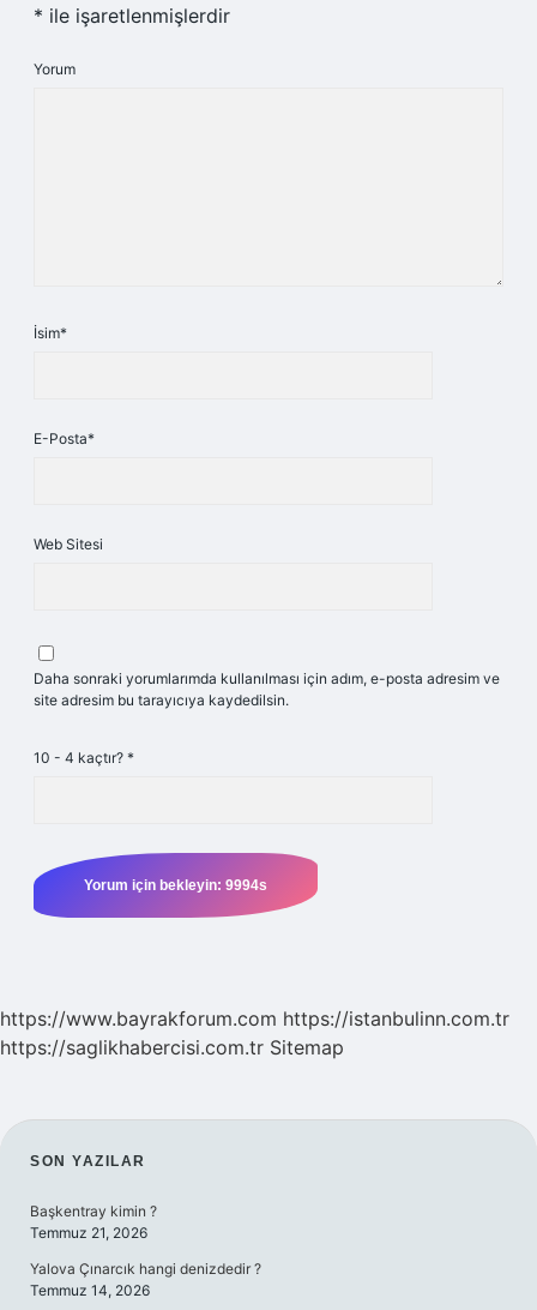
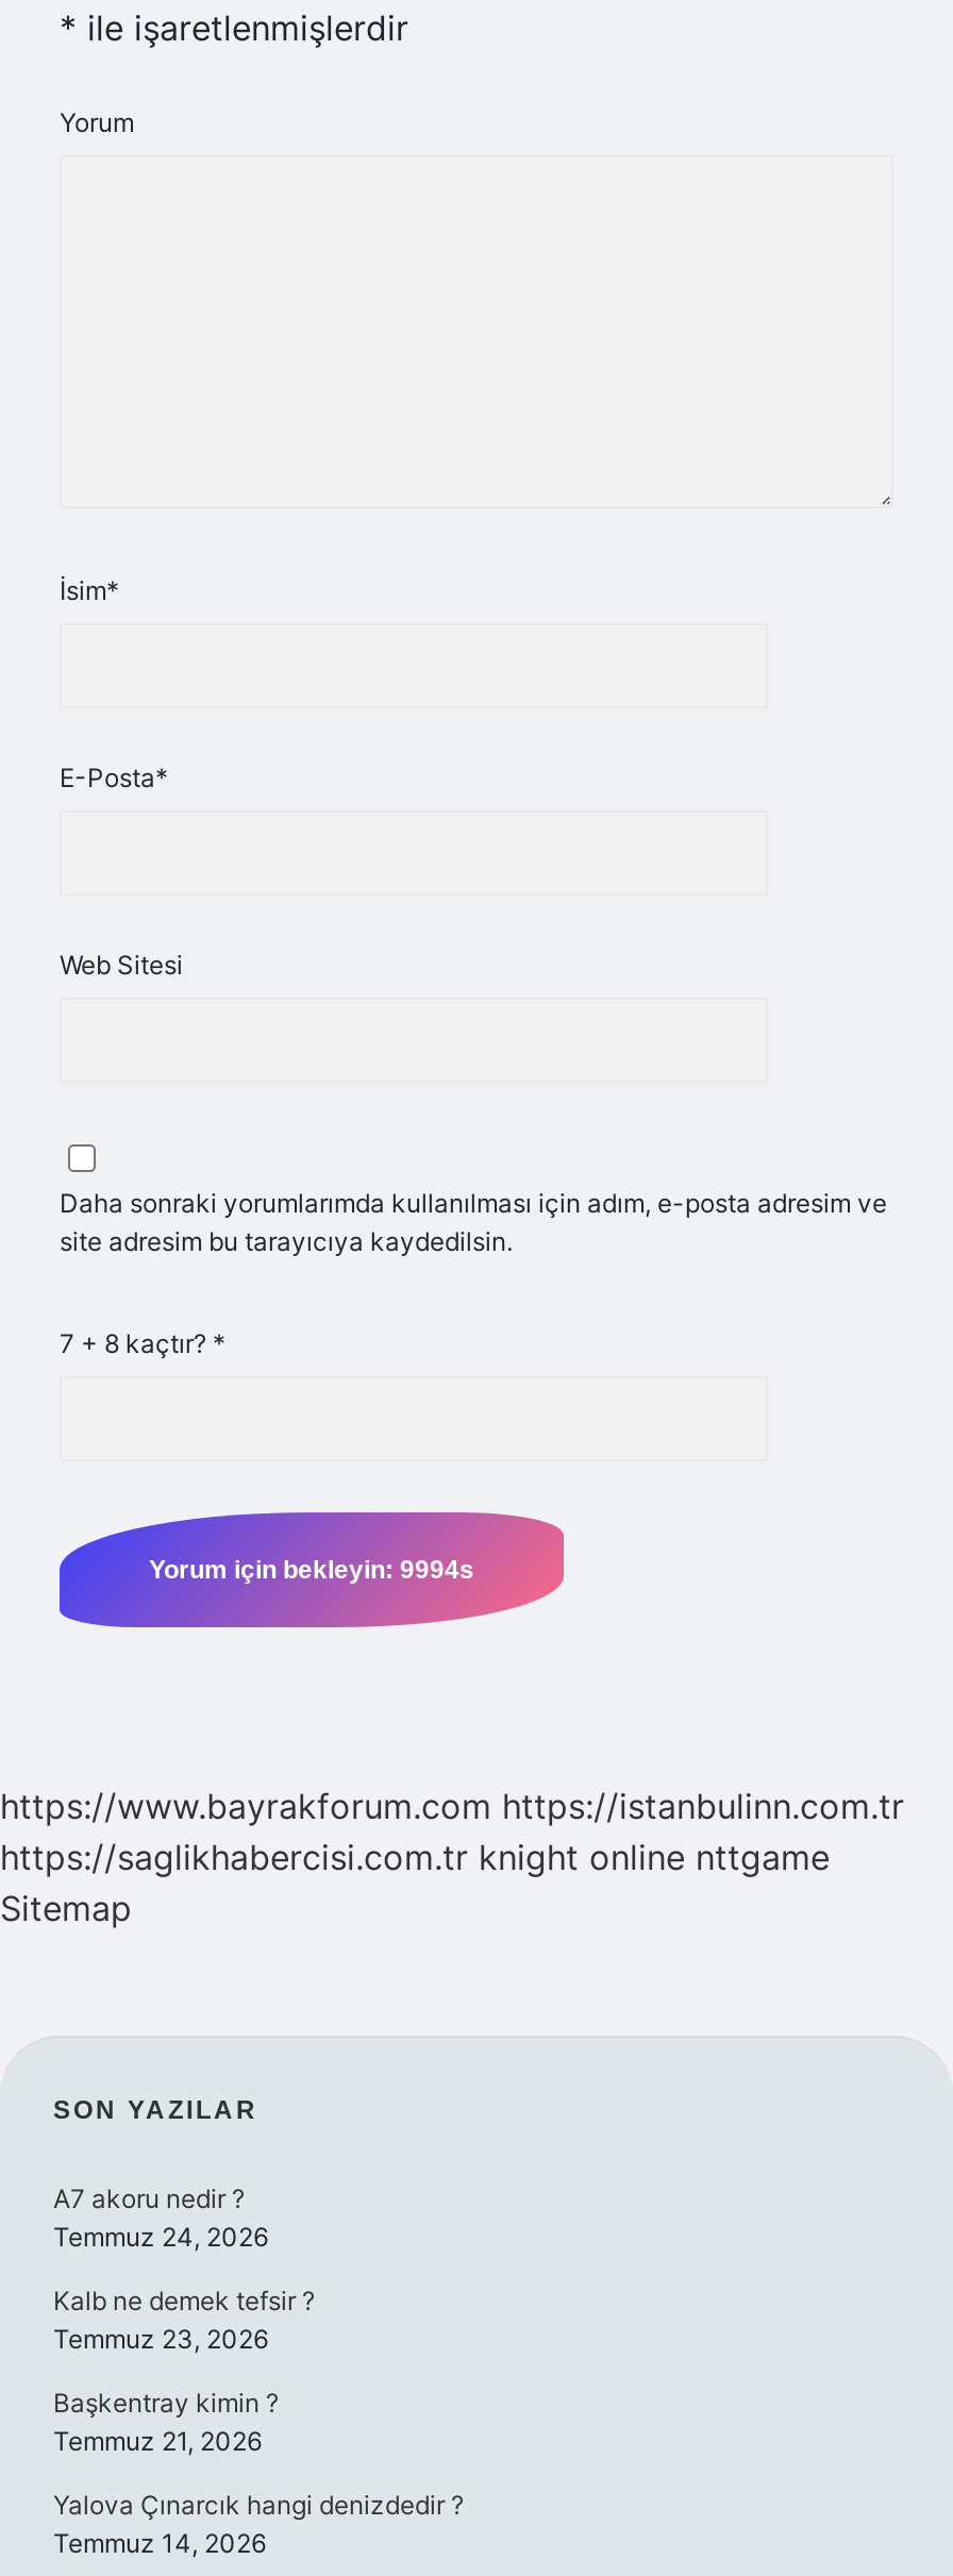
[34,749,134,767] 10 - 4 kaçtır? * -> [60,1327,225,1359] 7 + 8 kaçtır? *
[0,1035,344,1059] https://saglikhabercisi.com.tr Sitemap -> [0,1836,830,1929] https://saglikhabercisi.com.tr knight online nttgame | Sitemap
none -> [53,2182,315,2355] A7 akoru nedir ? | Temmuz 24, 2026 | Kalb ne demek tefsir ? | Temmuz 23, 2026

